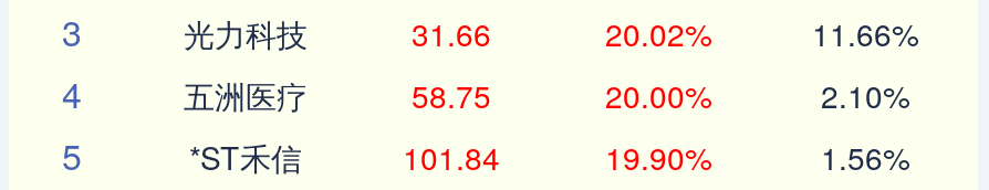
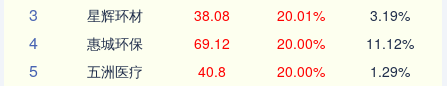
[184,11,918,55] 光力科技 | 31.66 | 20.02% | 11.66% -> [87,5,409,25] 星辉环材 | 38.08 | 20.01% | 3.19%
[184,72,491,117] 五洲医疗 | 58.75 -> [87,33,229,53] 惠城环保 | 69.12
[821,72,909,117] 2.10% -> [365,33,413,53] 11.12%
[189,134,909,179] *ST禾信 | 101.84 | 19.90% | 1.56% -> [87,61,409,81] 五洲医疗 | 40.8 | 20.00% | 1.29%

